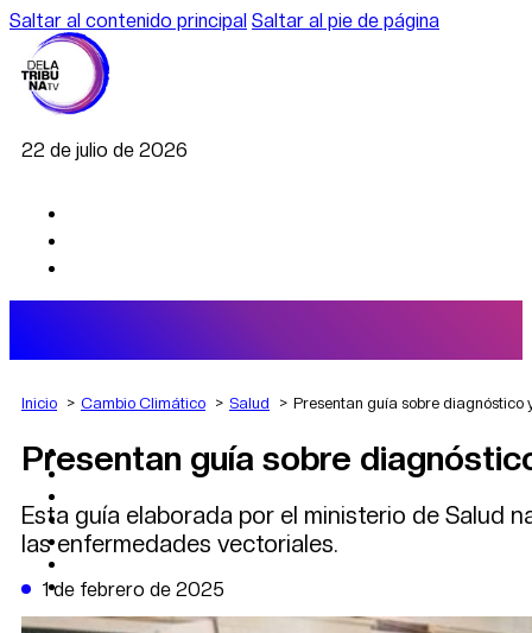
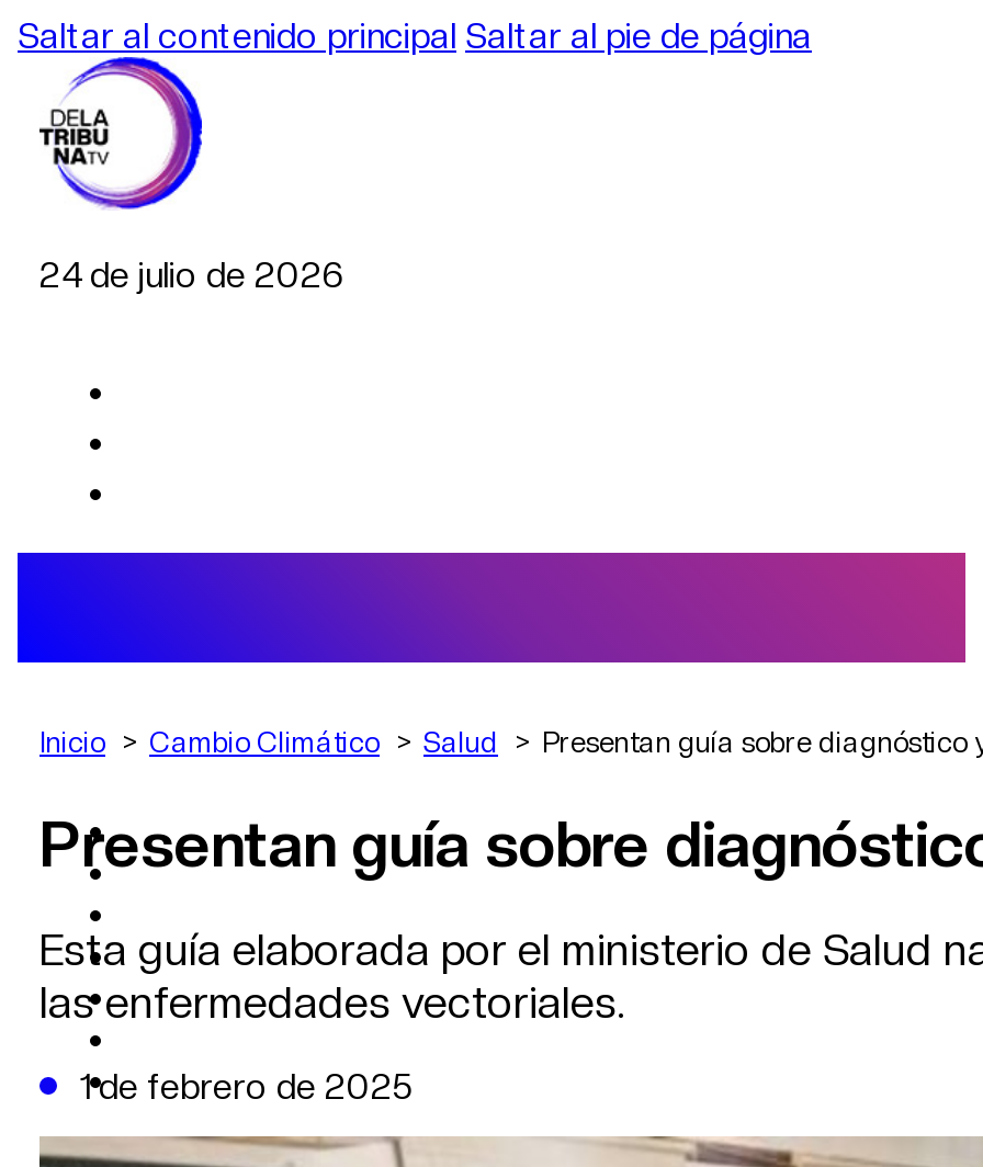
[21,139,188,162] 22 de julio de 2026 -> [39,254,344,296] 24 de julio de 2026

